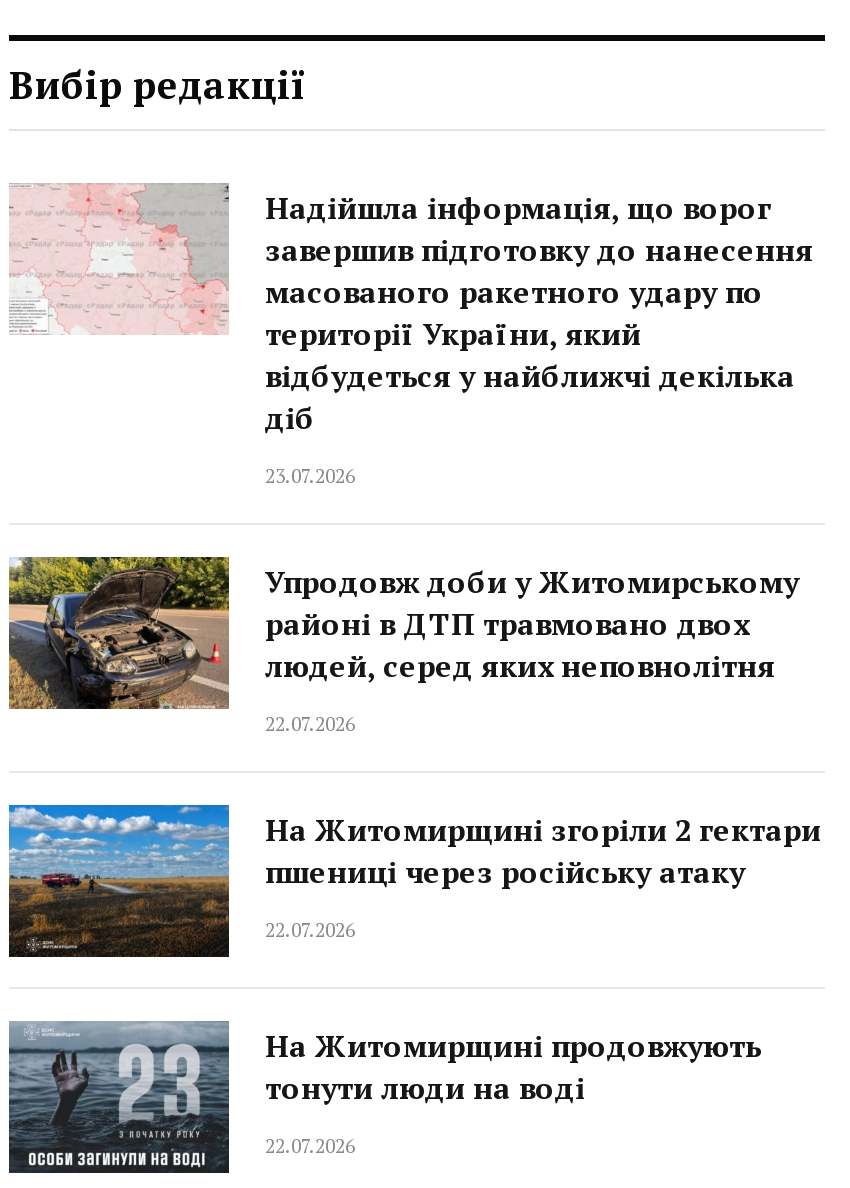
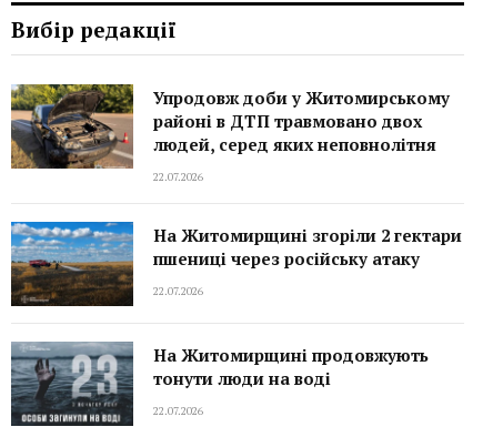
[9,183,813,490] [image] | Надійшла інформація, що ворог | завершив підготовку до нанесення | масованого ракетного удару по | території України, який | відбудеться у найближчі декілька | діб | 23.07.2026 -> none

